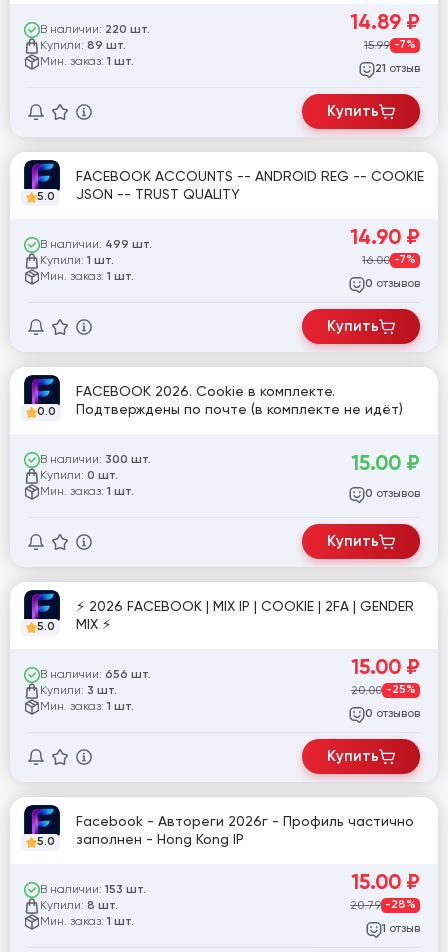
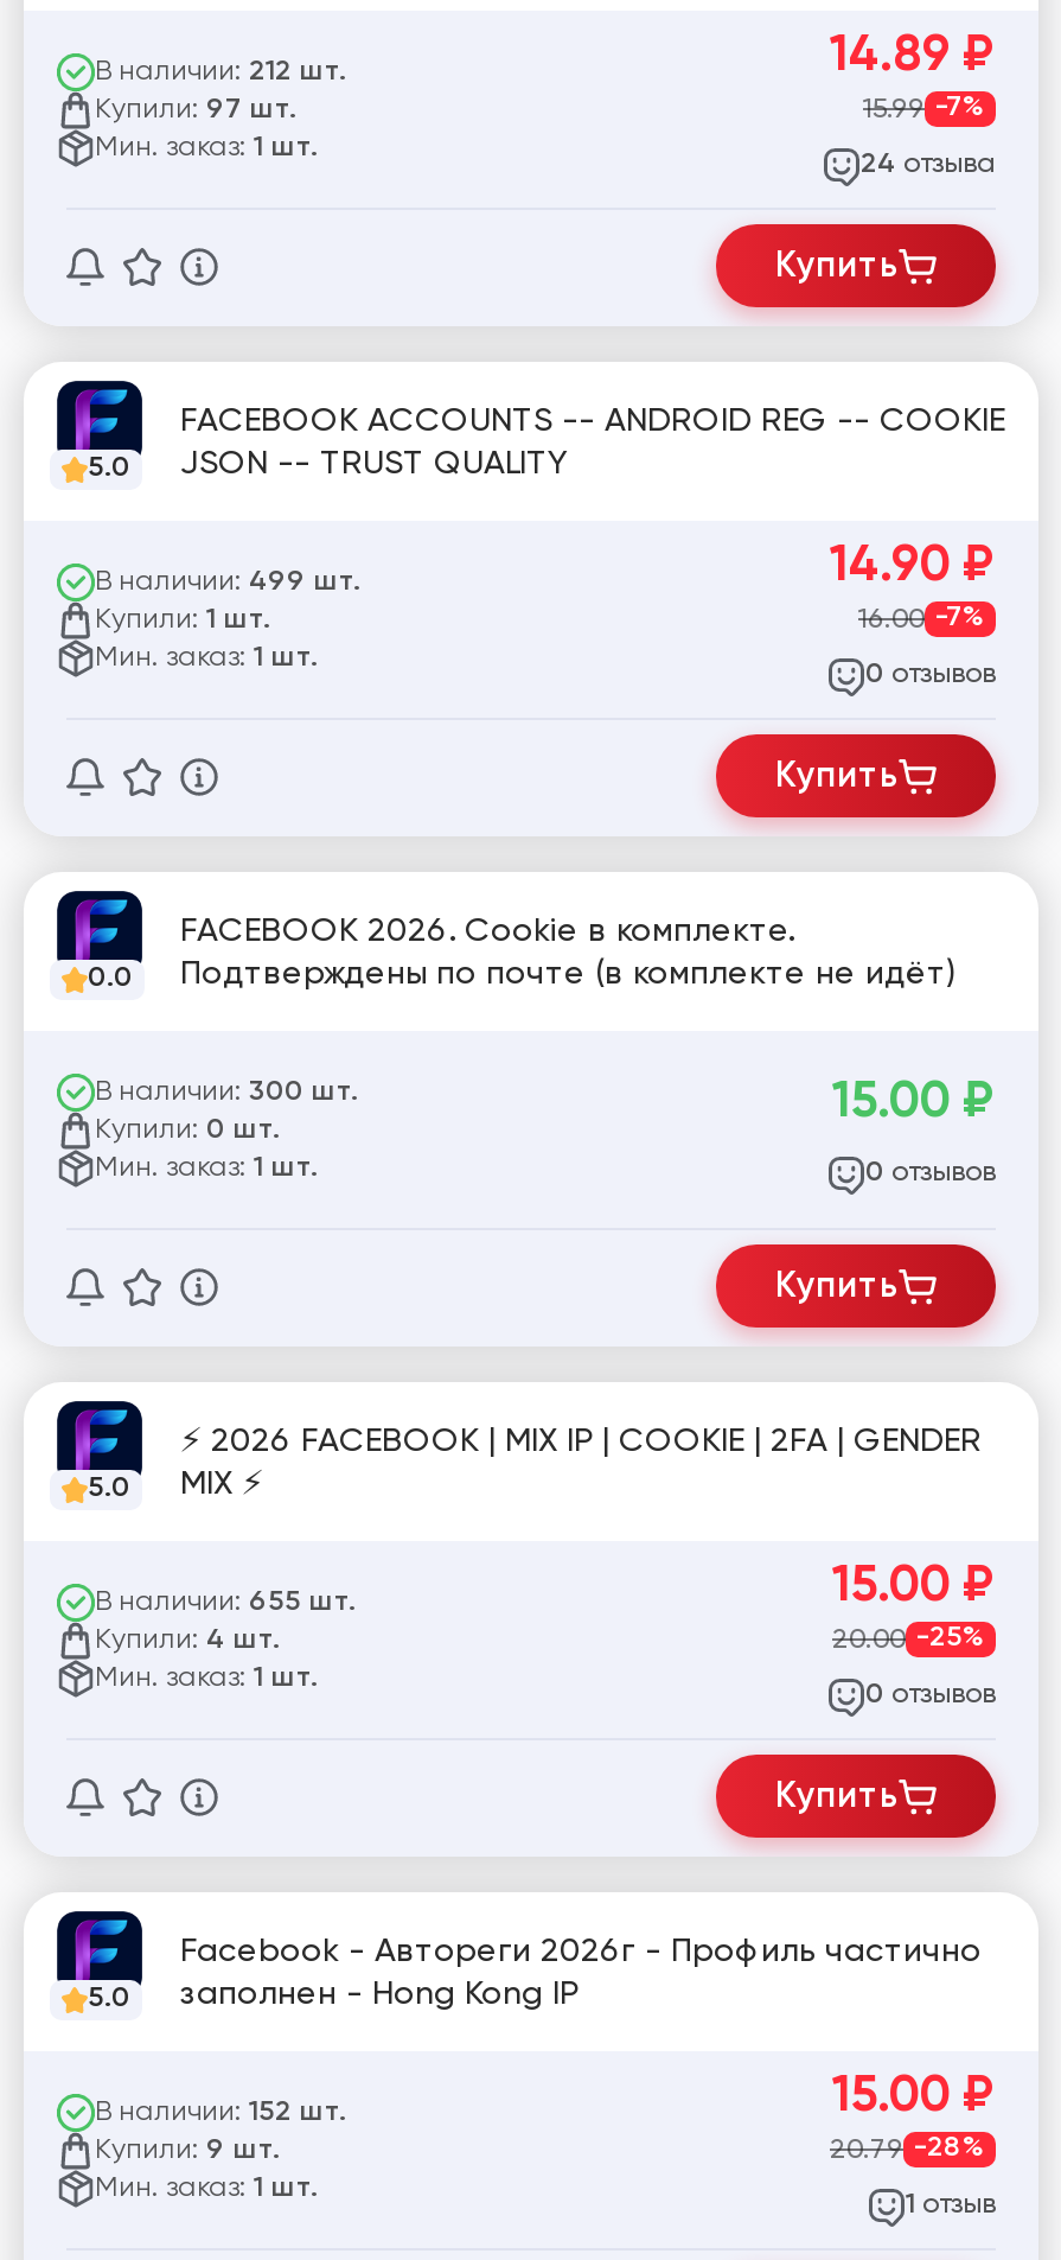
[40,22,150,36] В наличии: 220 шт. -> [95,54,346,87] В наличии: 212 шт.
[40,38,126,52] Купили: 89 шт. -> [95,92,296,125] Купили: 97 шт.
[375,61,420,75] 21 отзыв -> [861,145,996,179] 24 отзыва
[40,667,151,681] В наличии: 656 шт. -> [95,1584,356,1618] В наличии: 655 шт.
[40,683,117,697] Купили: 3 шт. -> [95,1622,280,1656] Купили: 4 шт.
[40,882,146,896] В наличии: 153 шт. -> [95,2095,346,2128] В наличии: 152 шт.
[40,898,118,912] Купили: 8 шт. -> [95,2133,280,2166] Купили: 9 шт.

